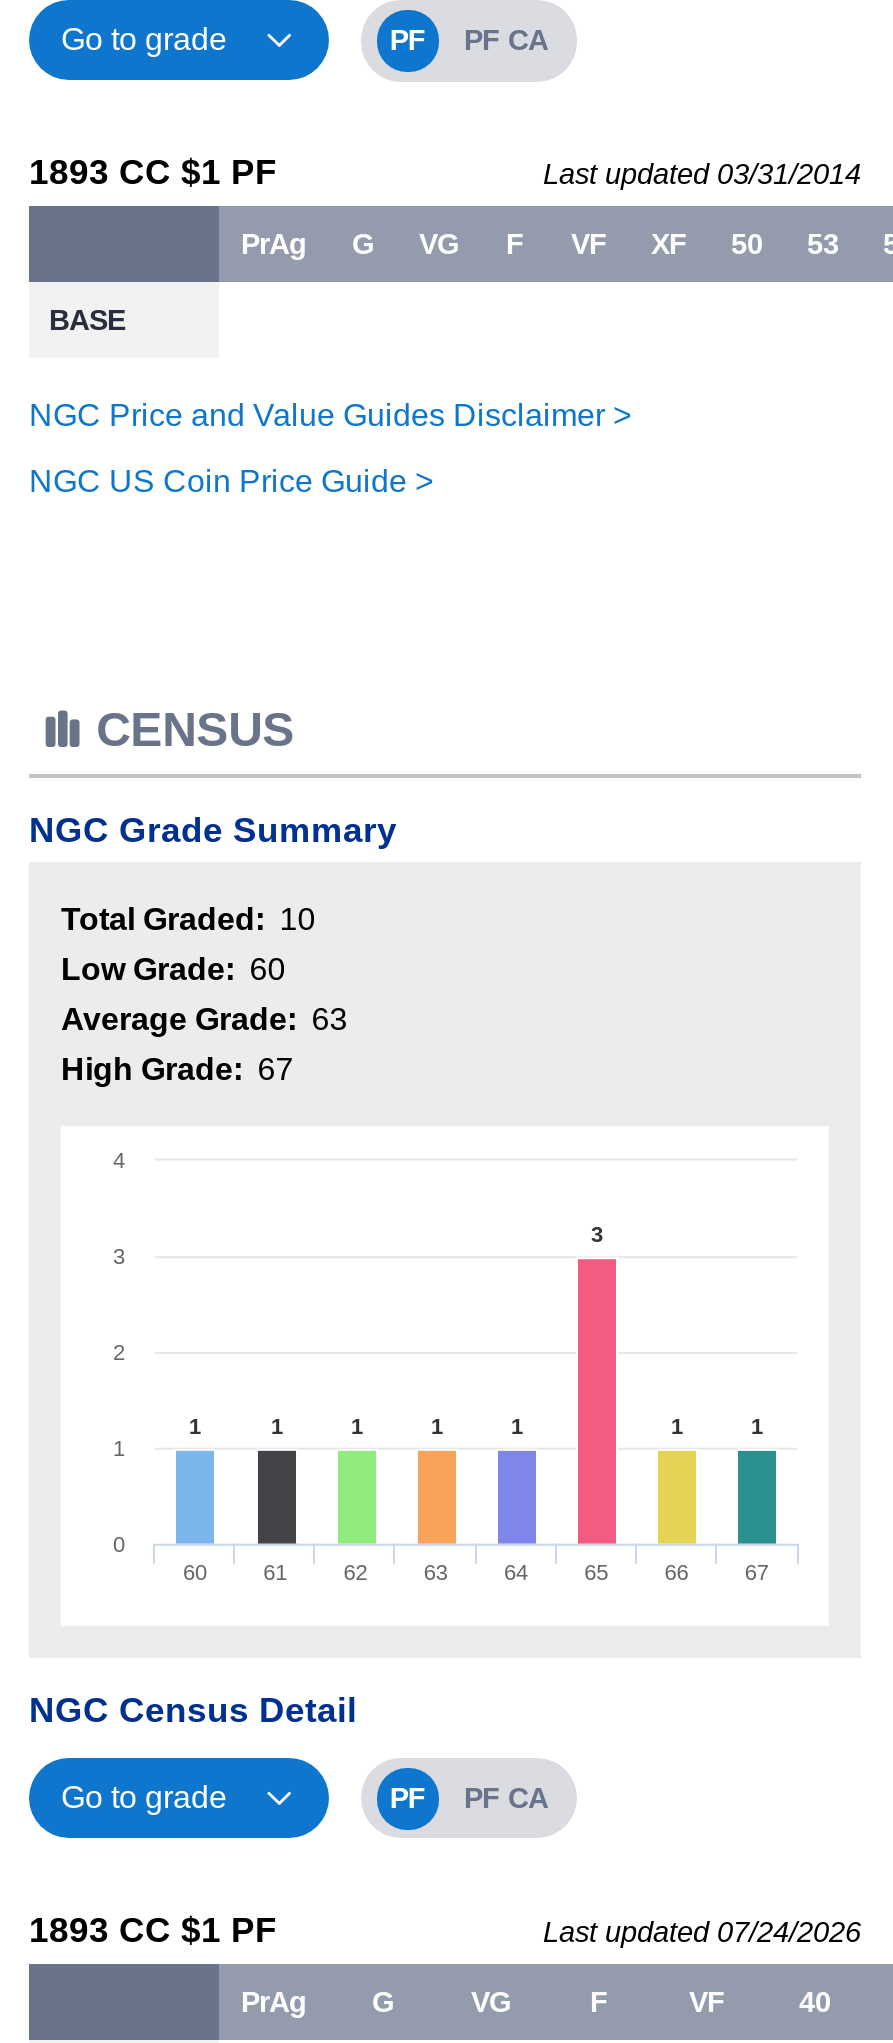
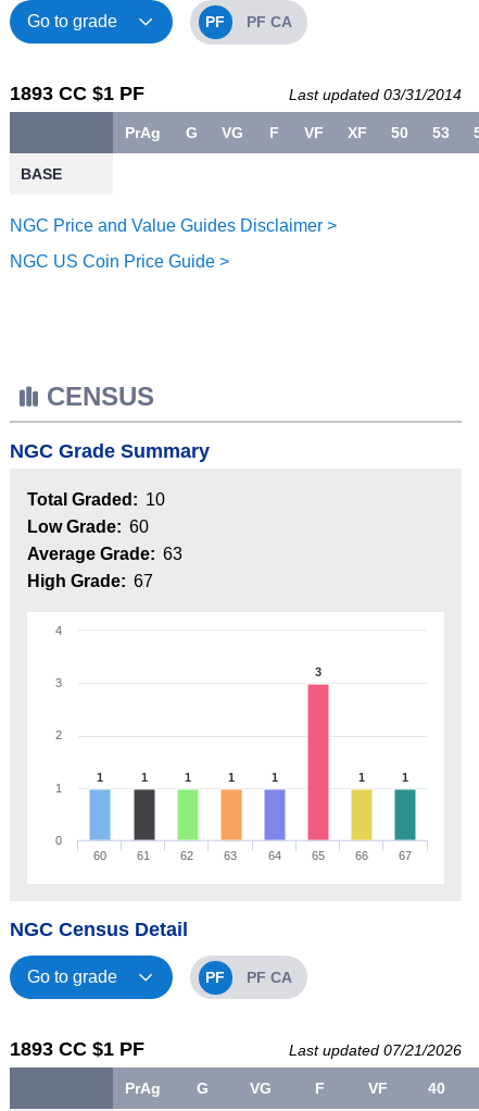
[543,1915,861,1947] Last updated 07/24/2026 -> [289,1041,462,1058] Last updated 07/21/2026

